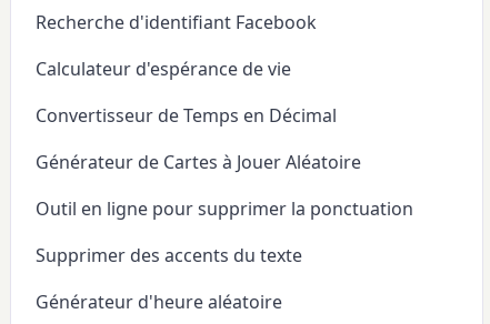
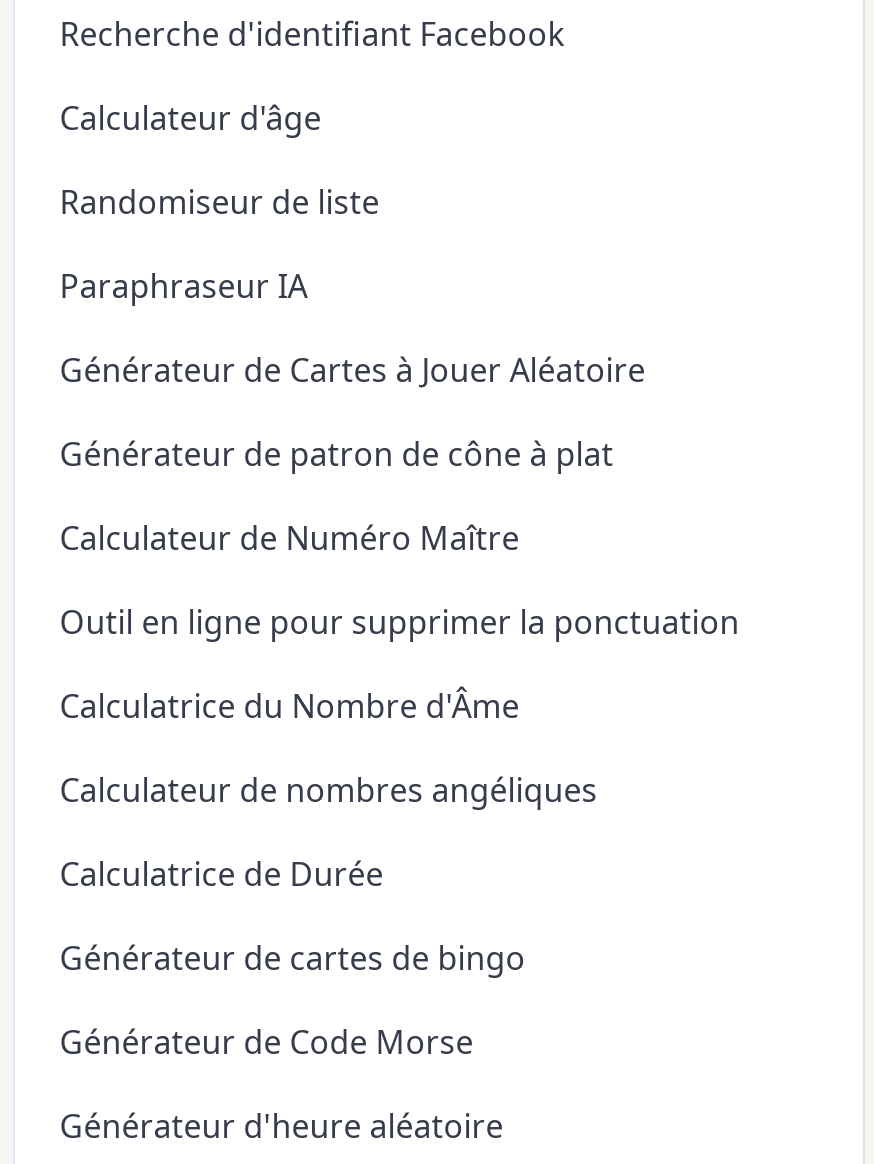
[36,56,337,127] Calculateur d'espérance de vie | Convertisseur de Temps en Décimal -> [59,96,379,308] Calculateur d'âge | Randomiseur de liste | Paraphraseur IA
none -> [59,432,613,560] Générateur de patron de cône à plat | Calculateur de Numéro Maître
[36,243,302,267] Supprimer des accents du texte -> [59,684,597,1064] Calculatrice du Nombre d'Âme | Calculateur de nombres angéliques | Calculatrice de Durée | Générateur de cartes de bingo | Générateur de Code Morse

